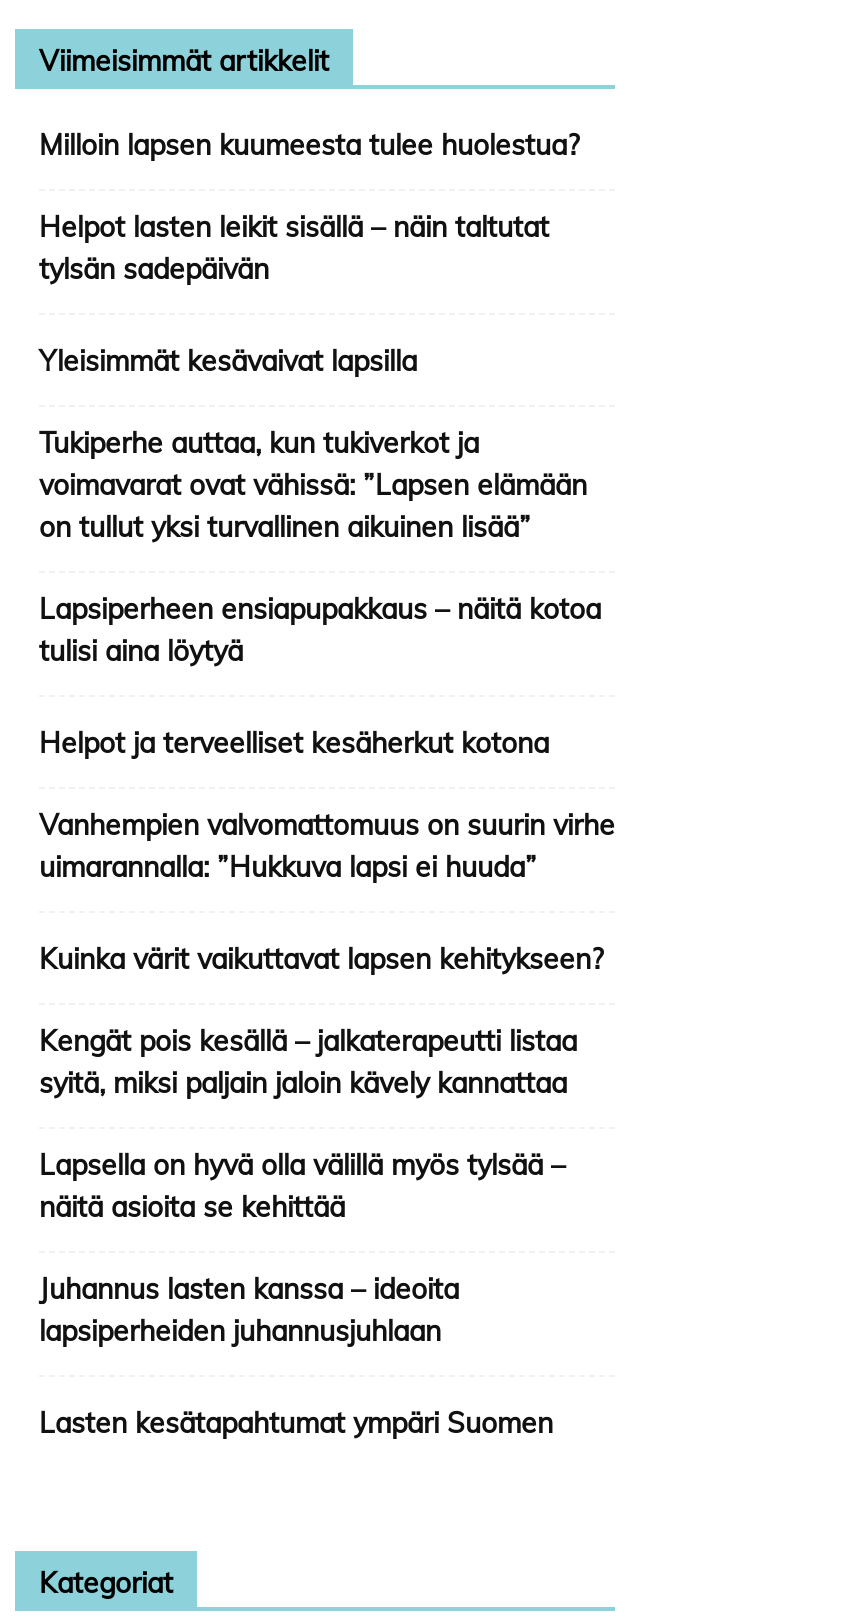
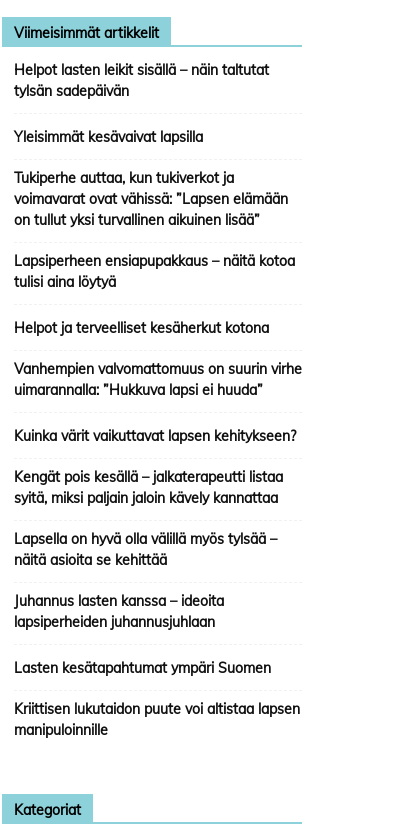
[39,127,579,163] Milloin lapsen kuumeesta tulee huolestua? -> none
moved [39,209,615,1441] -> [14,61,302,677]: Helpot lasten leikit sisällä – näin taltutat | tylsän sadepäivän | Yleisimmät kesävaivat lapsilla | ... | lapsiperheiden juhannusjuhlaan | Lasten kesätapahtumat ympäri Suomen
none -> [14,700,300,739] Kriittisen lukutaidon puute voi altistaa lapsen | manipuloinnille

